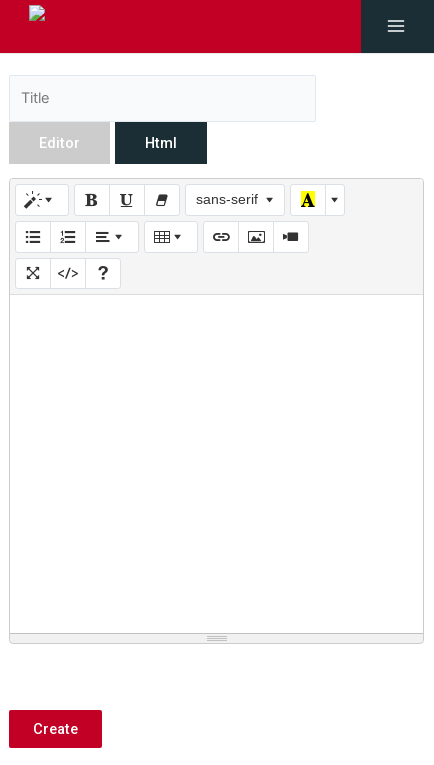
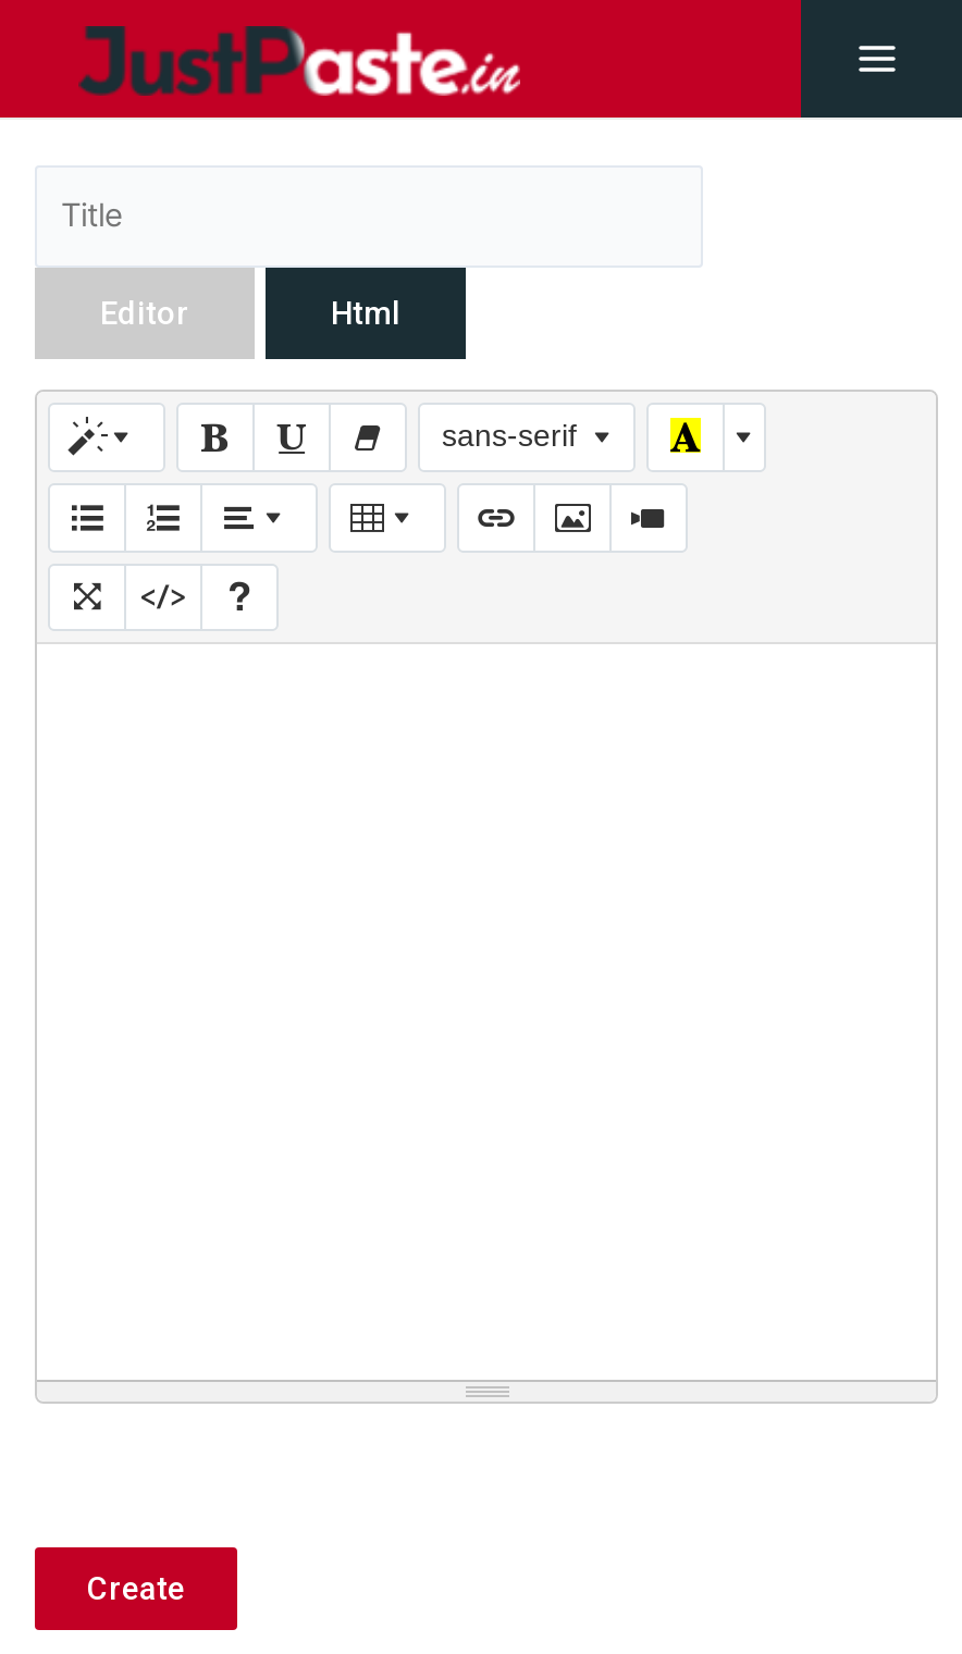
none -> [78,13,520,98] [image]

